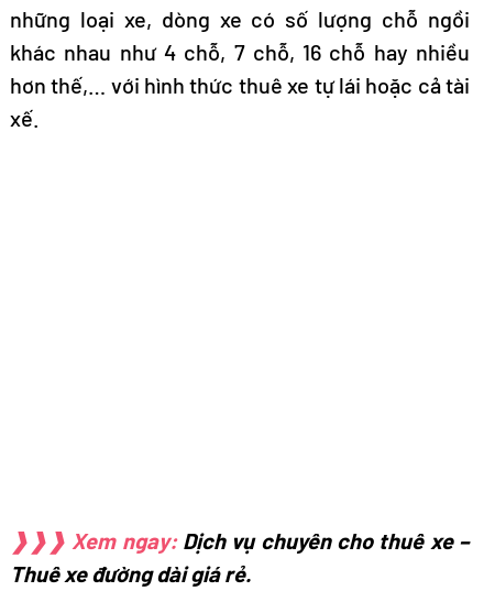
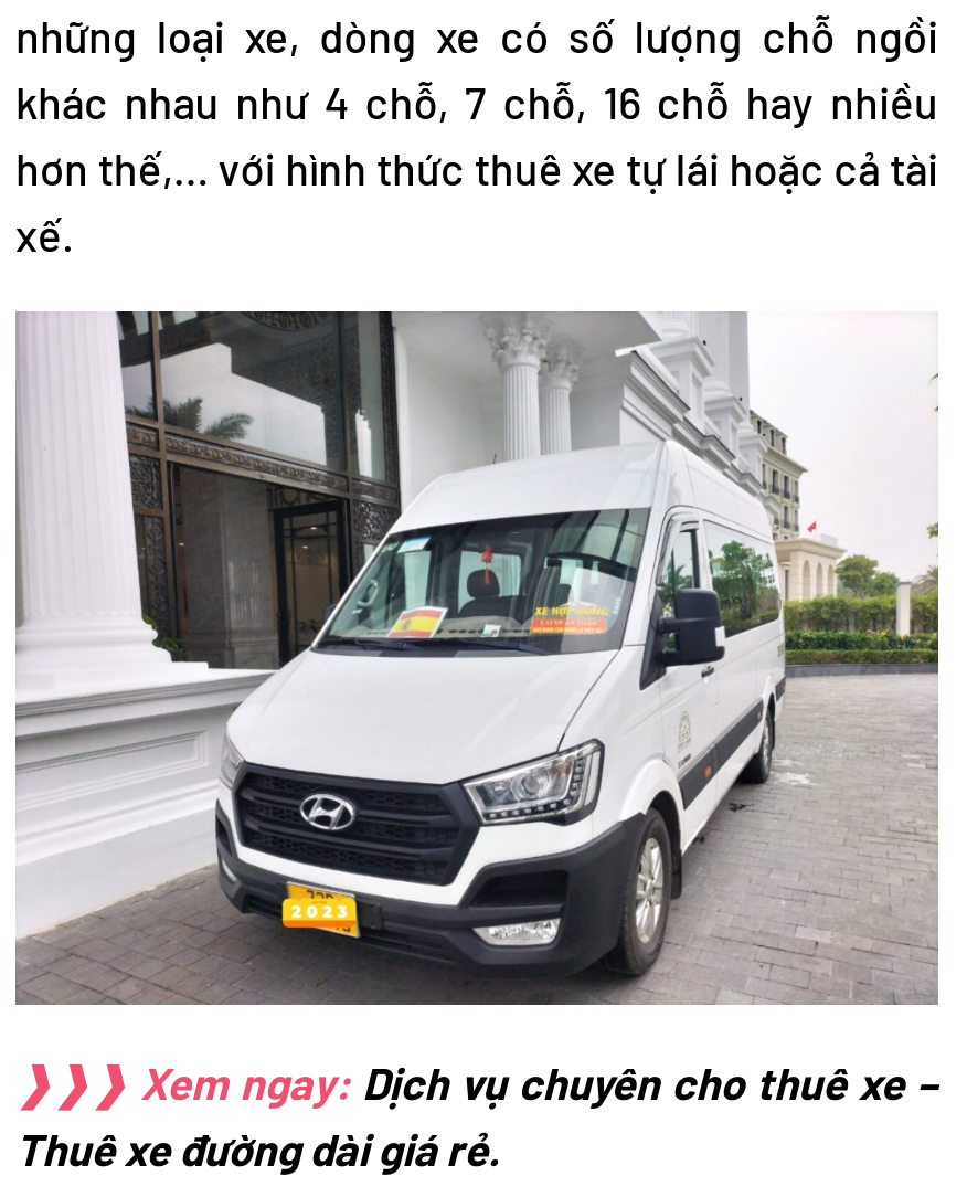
none -> [13,308,941,1008] [image]

